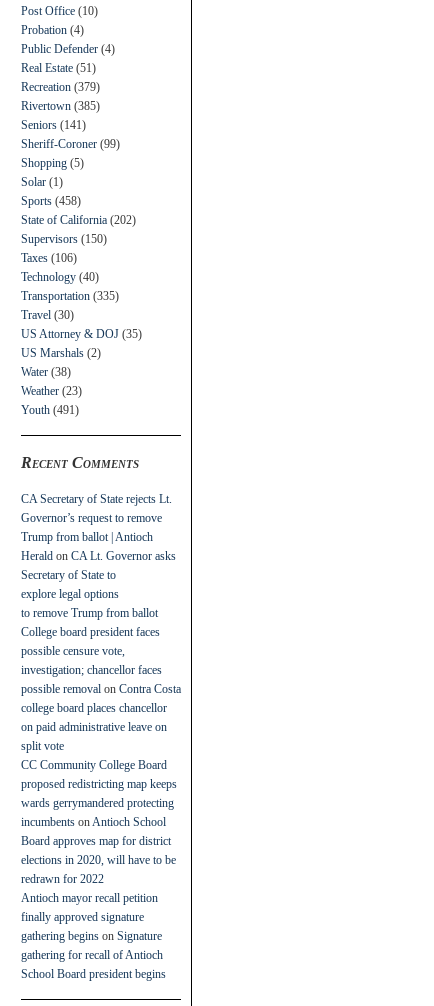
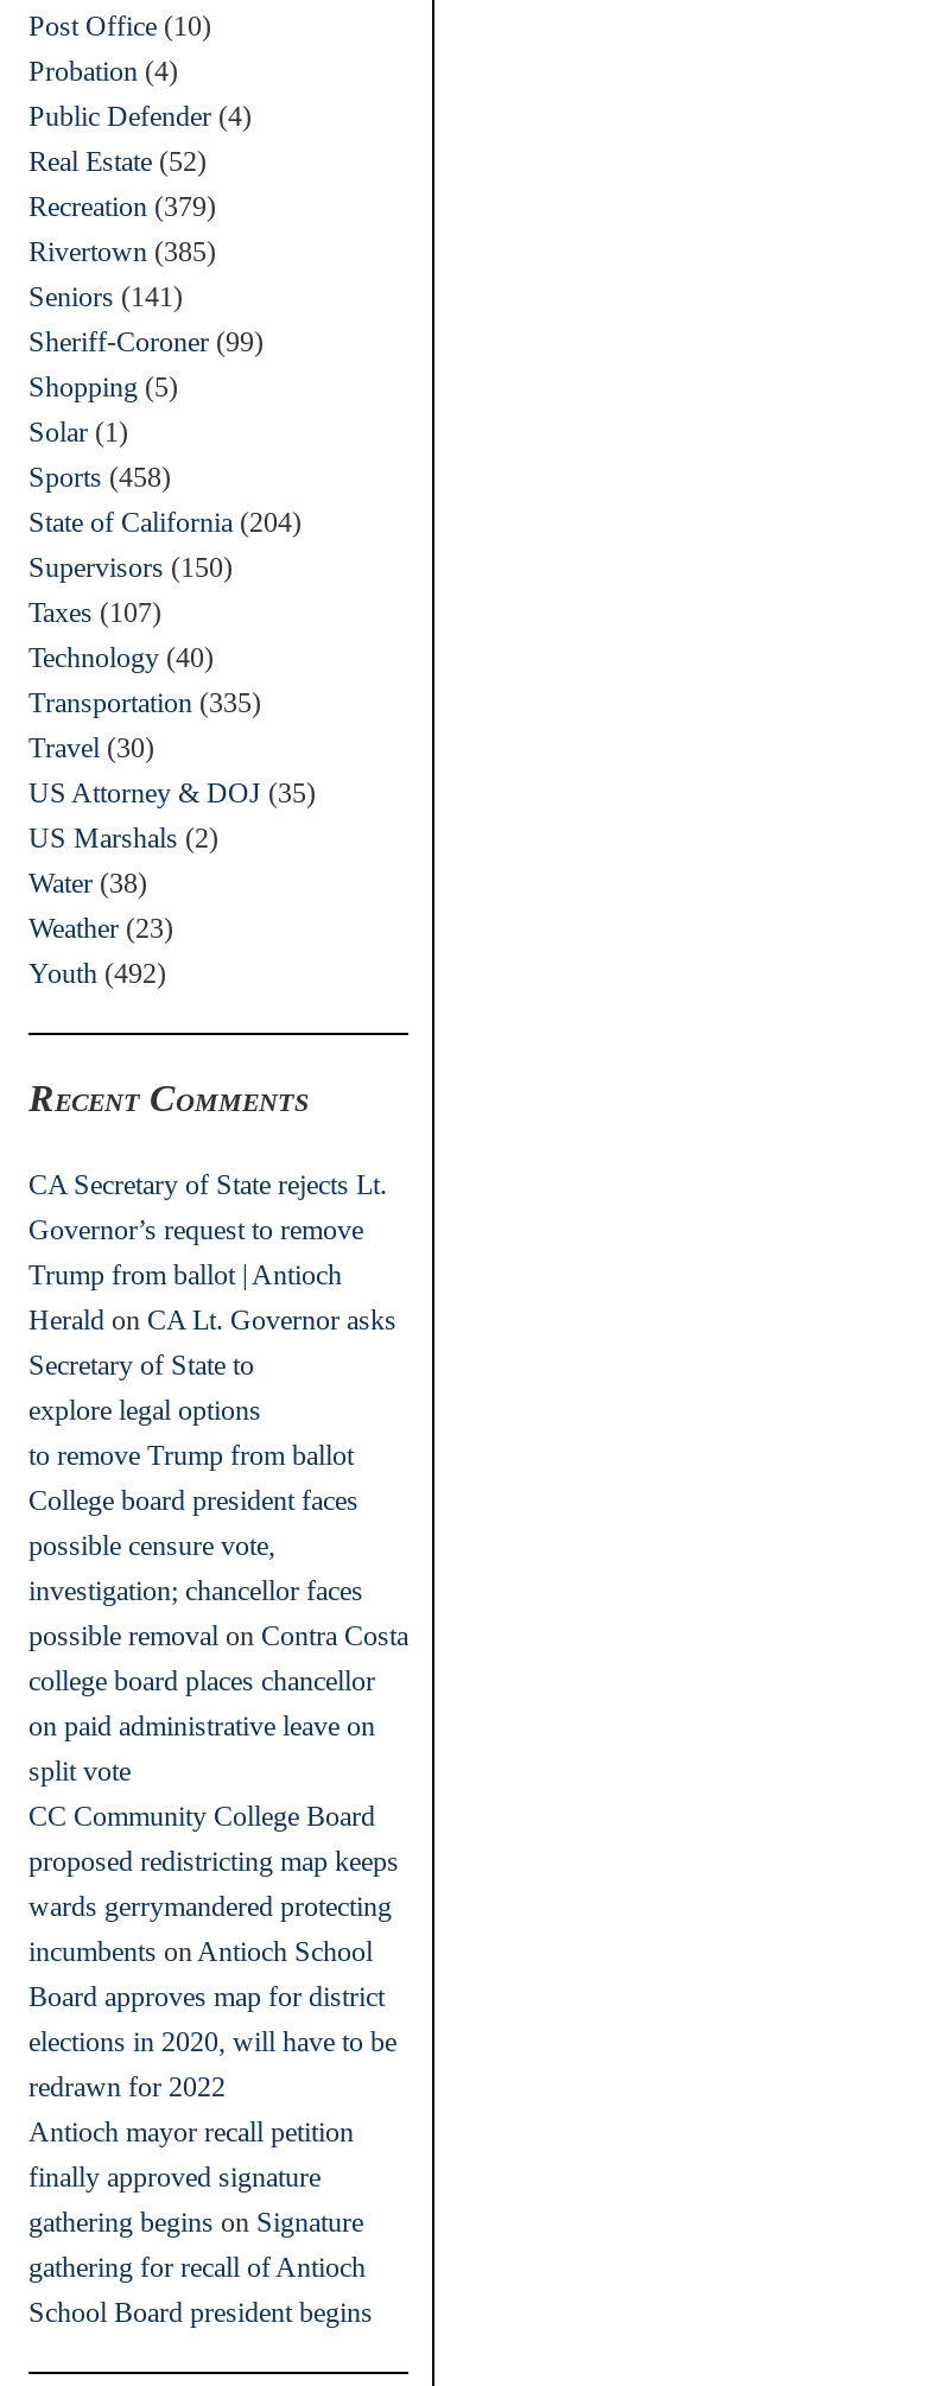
[21,61,96,75] Real Estate (51) -> [28,145,207,178] Real Estate (52)
[21,213,136,227] State of California (202) -> [28,506,302,539] State of California (204)
[21,251,77,265] Taxes (106) -> [28,596,161,629] Taxes (107)
[21,403,79,417] Youth (491) -> [28,957,166,990] Youth (492)

